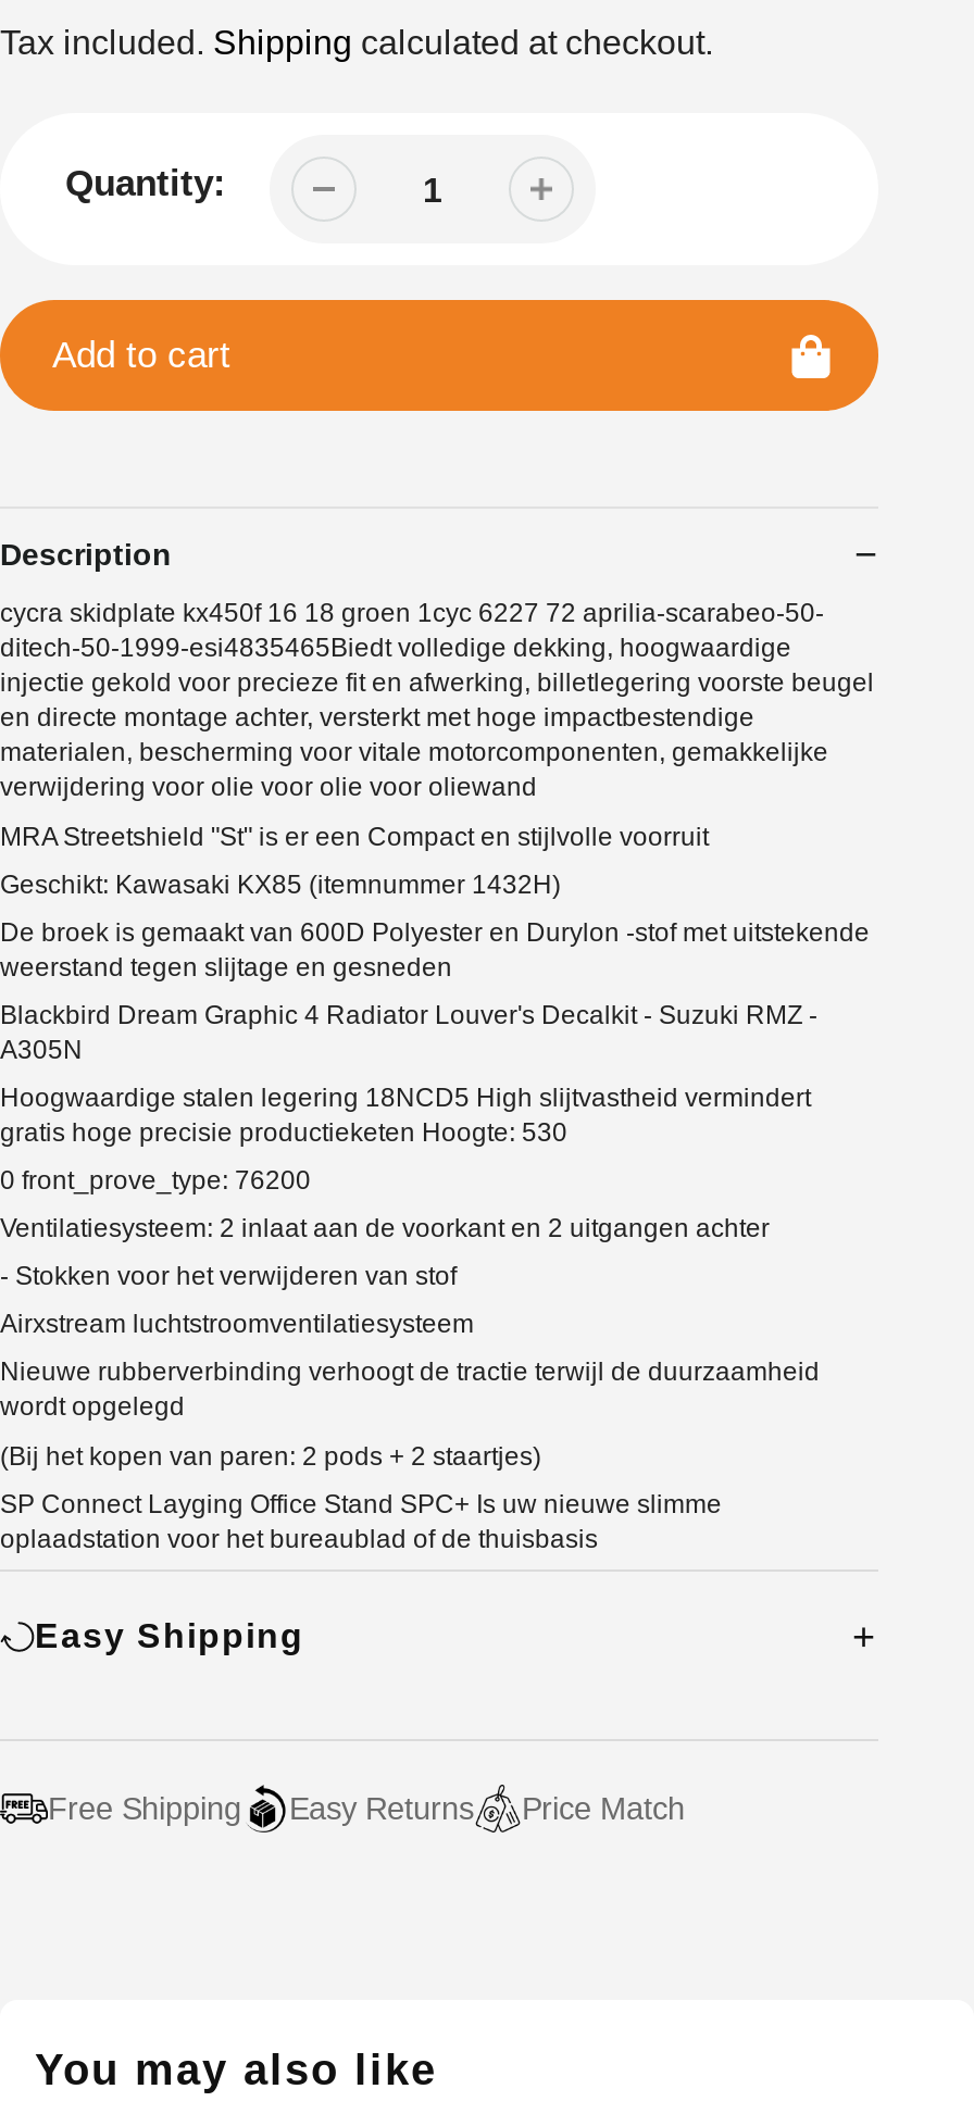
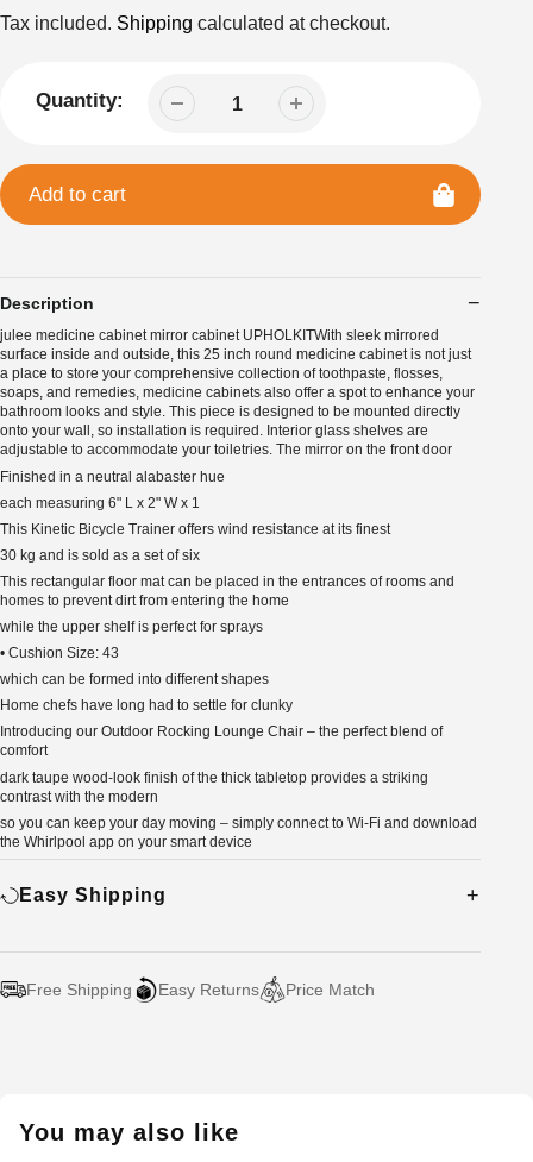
[0,599,874,803] cycra skidplate kx450f 16 18 groen 1cyc 6227 72 aprilia-scarabeo-50- | ditech-50-1999-esi4835465Biedt volledige dekking, hoogwaardige | injectie gekold voor precieze fit en afwerking, billetlegering voorste beugel | en directe montage achter, versterkt met hoge impactbestendige | materialen, bescherming voor vitale motorcomponenten, gemakkelijke | verwijdering voor olie voor olie voor oliewand -> [0,328,475,458] julee medicine cabinet mirror cabinet UPHOLKITWith sleek mirrored | surface inside and outside, this 25 inch round medicine cabinet is not just | a place to store your comprehensive collection of toothpaste, flosses, | soaps, and remedies, medicine cabinets also offer a spot to enhance your | bathroom looks and style. This piece is designed to be mounted directly | onto your wall, so installation is required. Interior glass shelves are | adjustable to accommodate your toiletries. The mirror on the front door
[0,821,709,851] MRA Streetshield "St" is er een Compact en stijlvolle voorruit -> [0,468,225,485] Finished in a neutral alabaster hue
[0,869,561,899] Geschikt: Kawasaki KX85 (itemnummer 1432H) -> [0,494,200,511] each measuring 6" L x 2" W x 1
[0,917,870,982] De broek is gemaakt van 600D Polyester en Durylon -stof met uitstekende | weerstand tegen slijtage en gesneden -> [0,521,390,537] This Kinetic Bicycle Trainer offers wind resistance at its finest
[0,1000,817,1065] Blackbird Dream Graphic 4 Radiator Louver's Decalkit - Suzuki RMZ - | A305N -> [0,547,200,564] 30 kg and is sold as a set of six
[0,1082,811,1148] Hoogwaardige stalen legering 18NCD5 High slijtvastheid vermindert | gratis hoge precisie productieketen Hoogte: 530 -> [0,573,454,609] This rectangular floor mat can be placed in the entrances of rooms and | homes to prevent dirt from entering the home
[0,1165,311,1196] 0 front_prove_type: 76200 -> [0,618,263,635] while the upper shelf is perfect for sprays
[0,1213,770,1244] Ventilatiesysteem: 2 inlaat aan de voorkant en 2 uitgangen achter -> [0,645,119,662] • Cushion Size: 43
[0,1261,457,1292] - Stokken voor het verwijderen van stof -> [0,671,269,688] which can be formed into different shapes
[0,1309,474,1340] Airxstream luchtstroomventilatiesysteem -> [0,697,293,714] Home chefs have long had to settle for clunky
[0,1358,820,1423] Nieuwe rubberverbinding verhoogt de tractie terwijl de duurzaamheid | wordt opgelegd -> [0,724,443,759] Introducing our Outdoor Rocking Lounge Chair – the perfect blend of | comfort
[0,1440,541,1471] (Bij het kopen van paren: 2 pods + 2 staartjes) -> [0,769,428,805] dark taupe wood-look finish of the thick tabletop provides a striking | contrast with the modern
[0,1488,722,1554] SP Connect Layging Office Stand SPC+ Is uw nieuwe slimme | oplaadstation voor het bureaublad of de thuisbasis -> [0,814,477,850] so you can keep your day moving – simply connect to Wi-Fi and download | the Whirlpool app on your smart device

